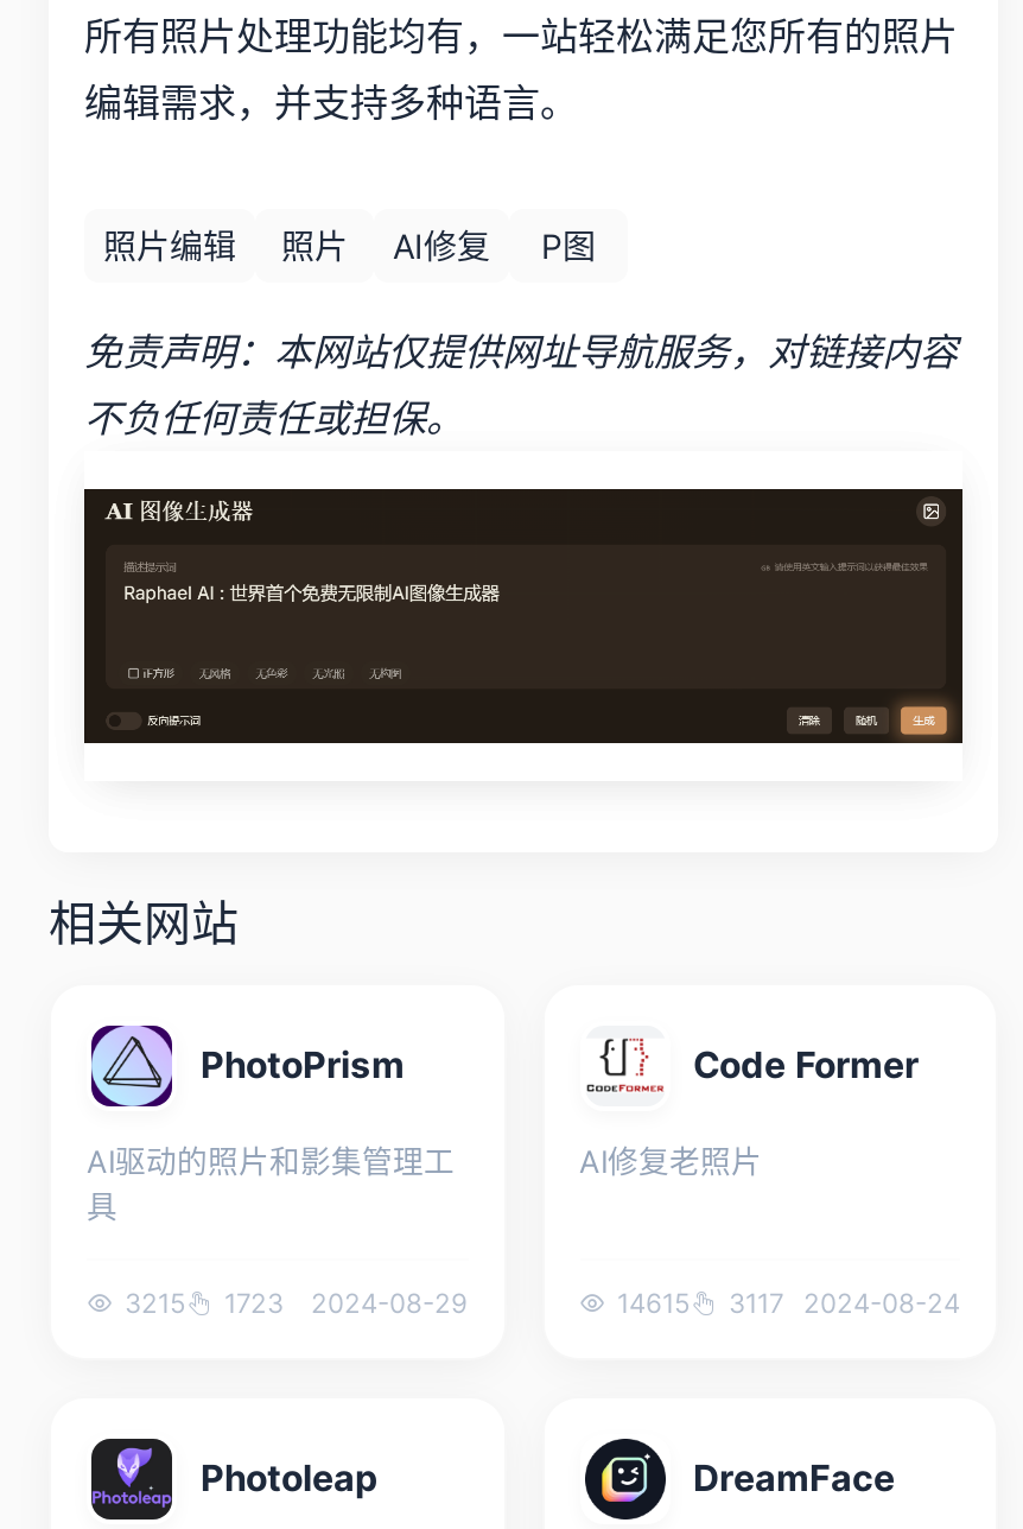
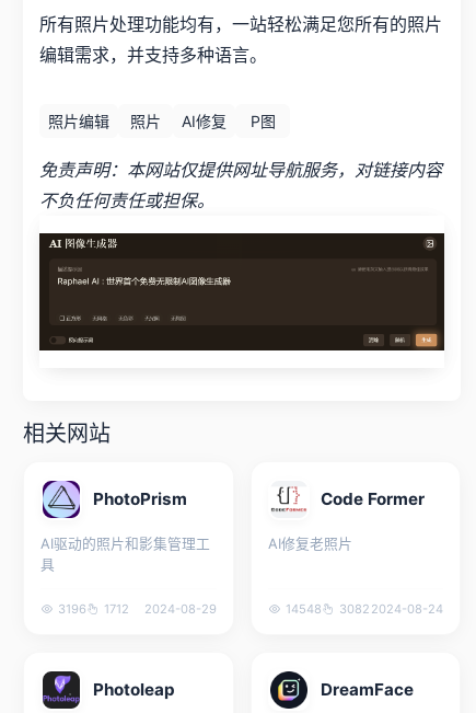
[125,1287,186,1320] 3215 -> [58,601,86,617] 3196
[224,1287,284,1320] 1723 -> [104,601,129,617] 1712
[617,1287,960,1320] 14615 | 3117 | 2024-08-24 -> [285,601,443,617] 14548 | 3082 2024-08-24

